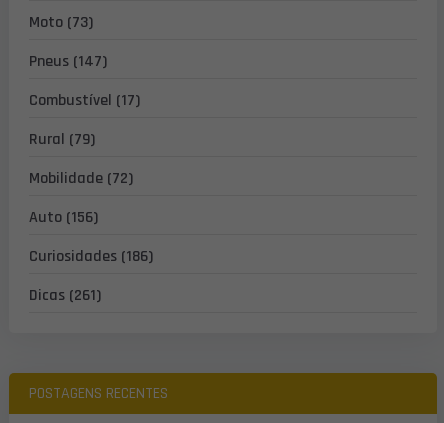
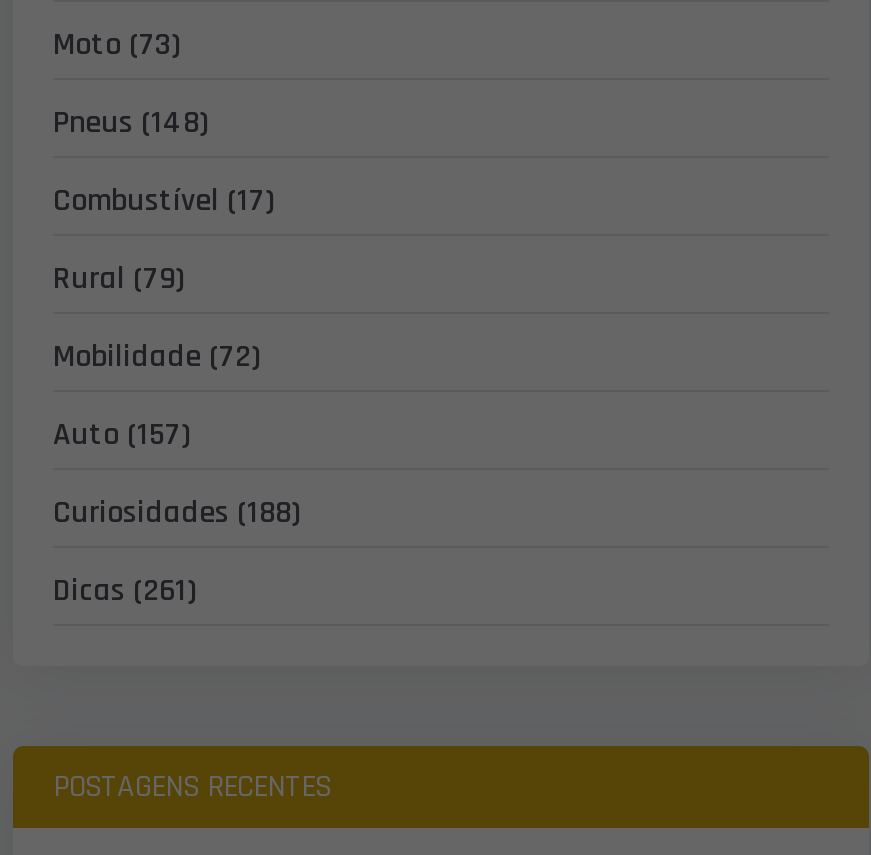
[29,51,107,72] Pneus (147) -> [53,102,209,144] Pneus (148)
[29,207,98,228] Auto (156) -> [53,414,191,456] Auto (157)
[29,246,153,267] Curiosidades (186) -> [53,492,301,534] Curiosidades (188)

